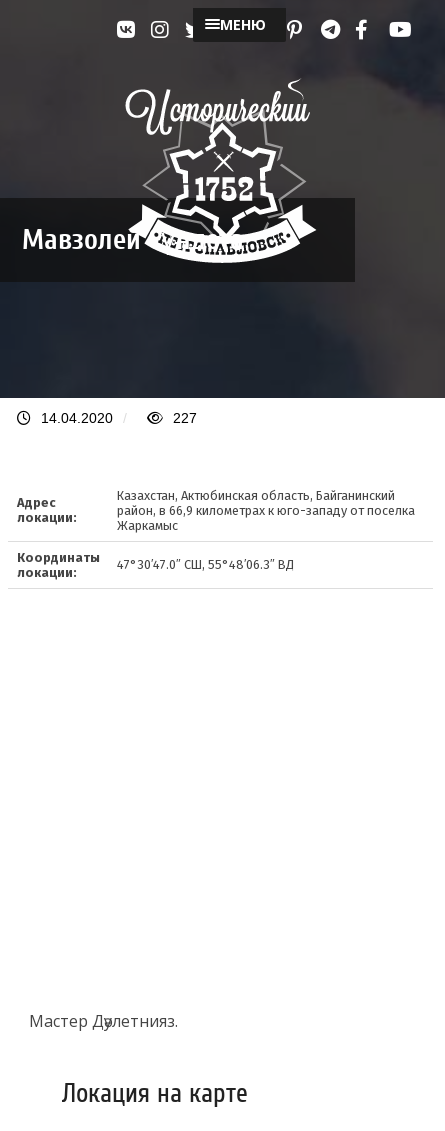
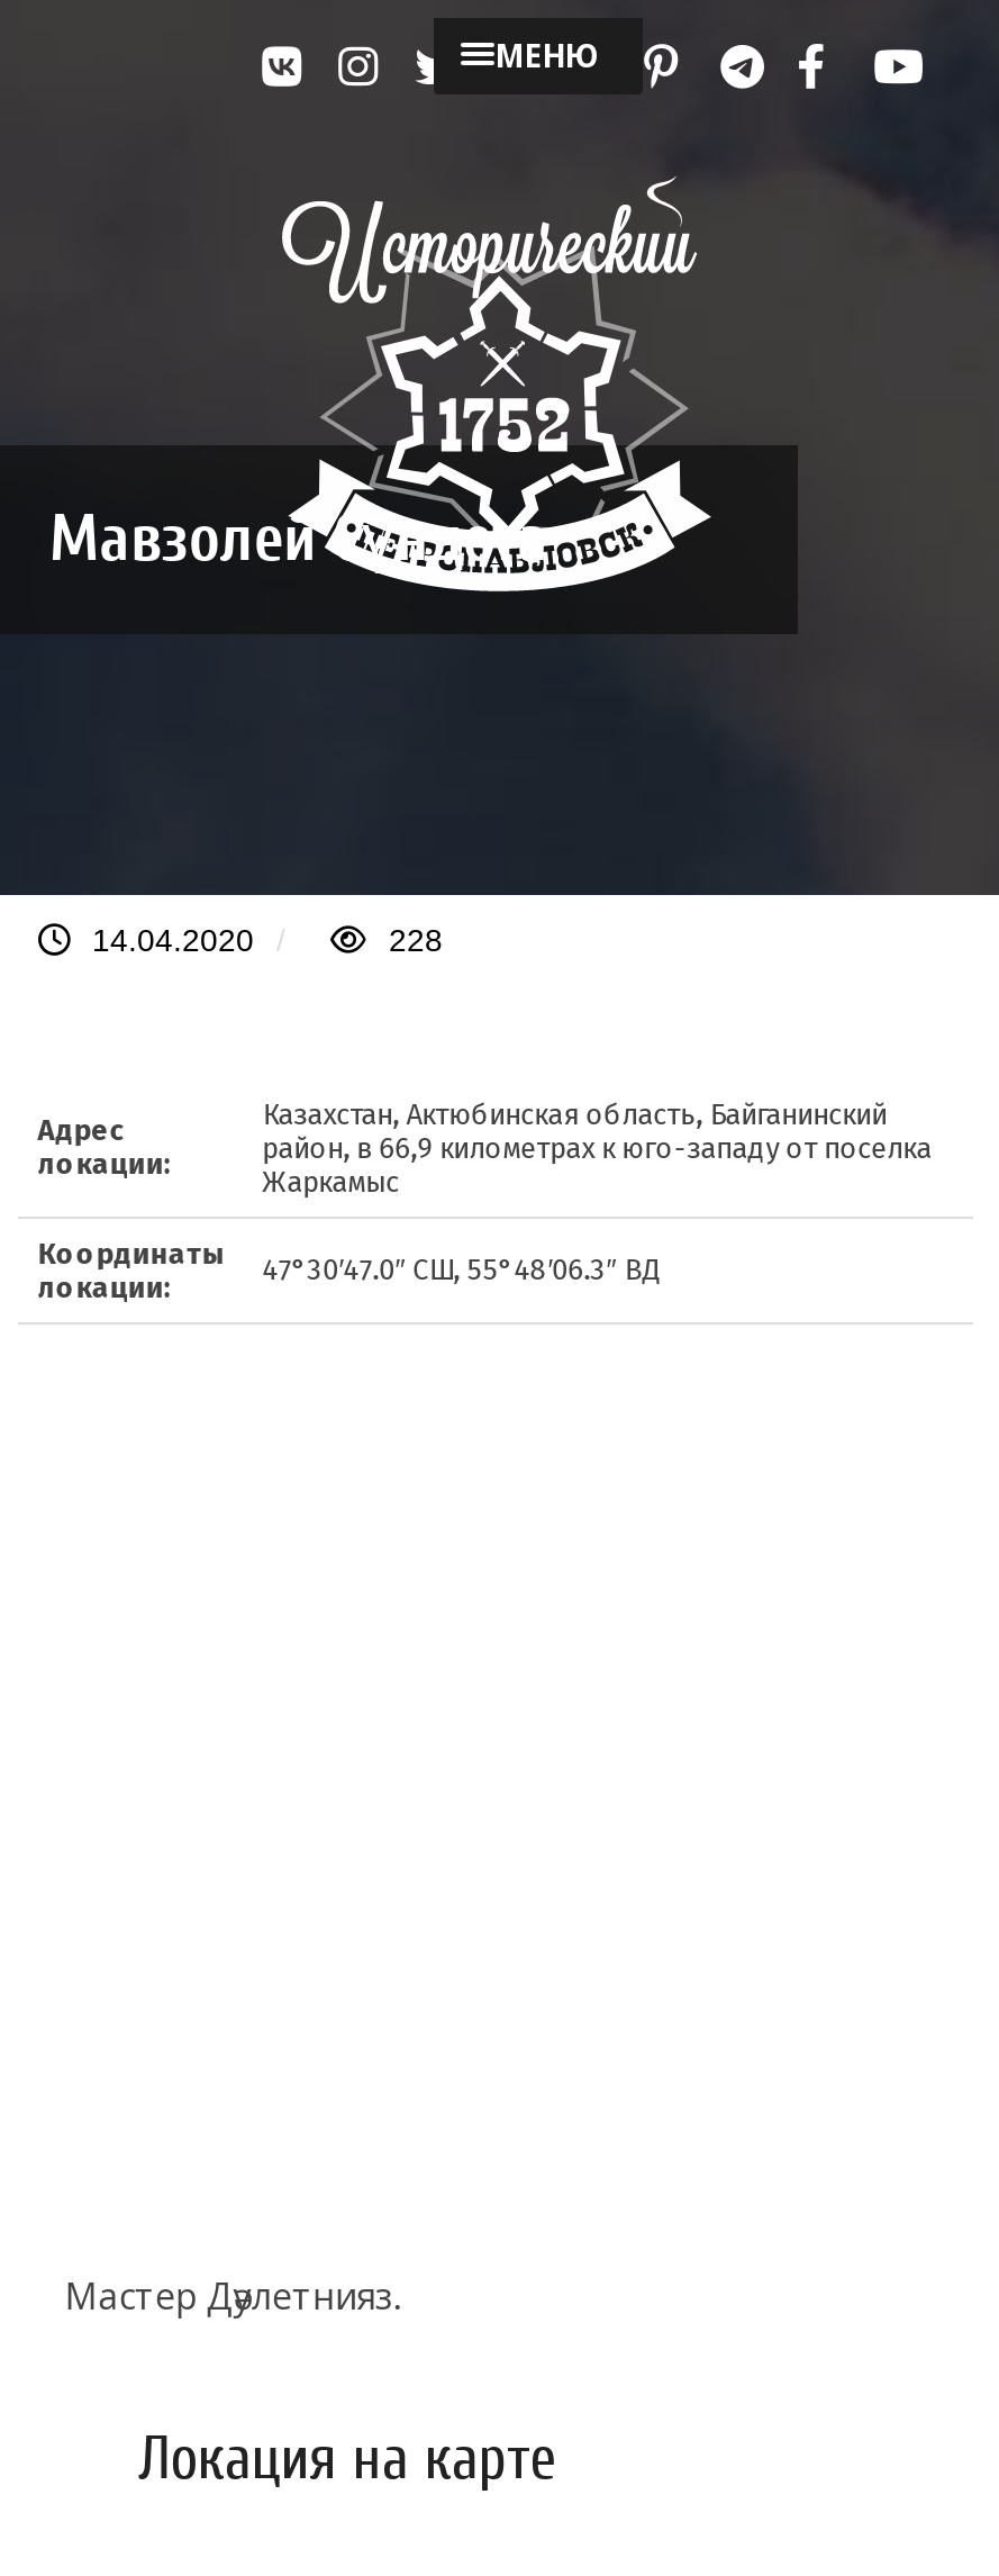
[173,410,197,426] 227 -> [389,922,443,958] 228

